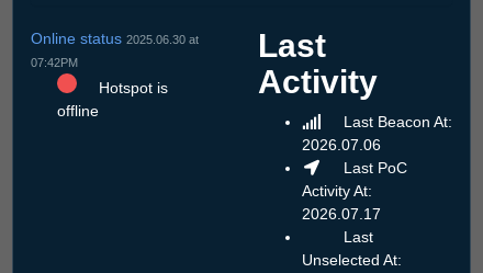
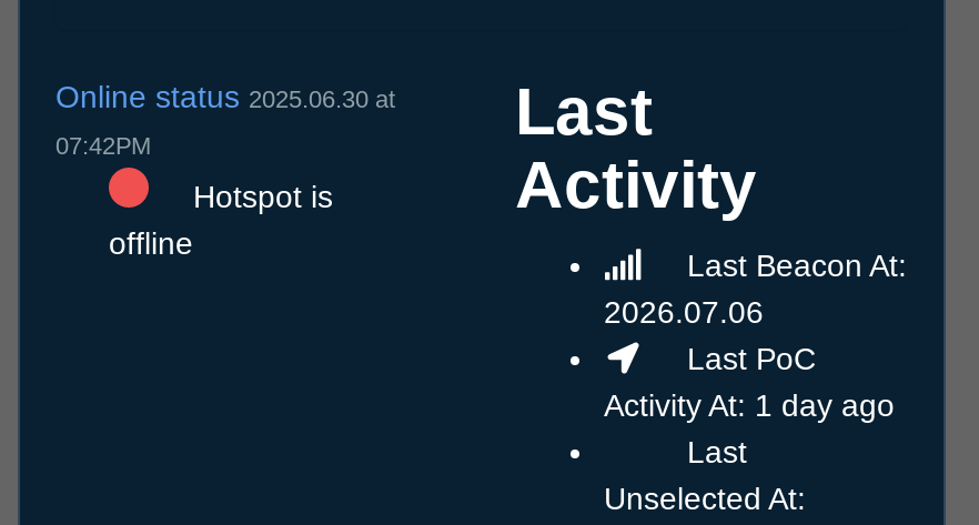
[302,182,381,223] Activity At: | 2026.07.17 -> [604,388,895,424] Activity At: 1 day ago

